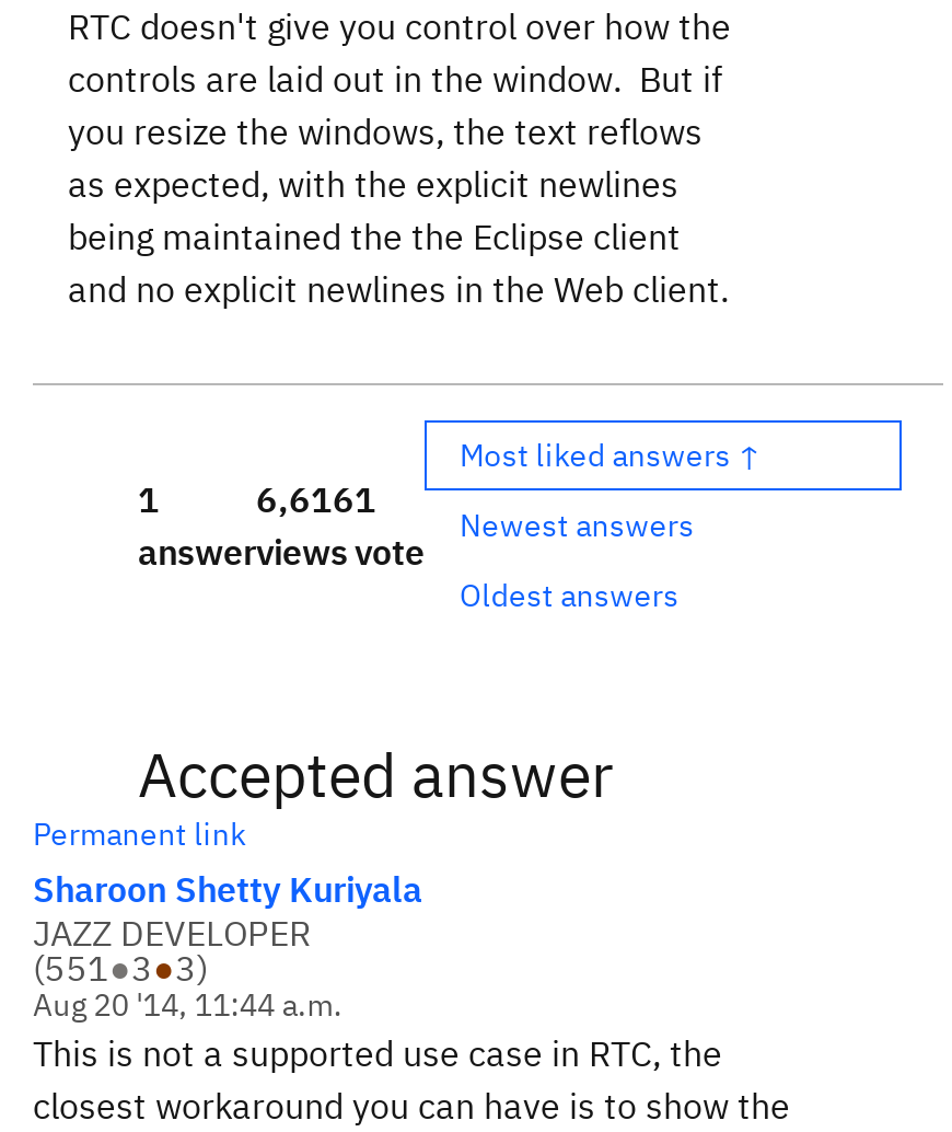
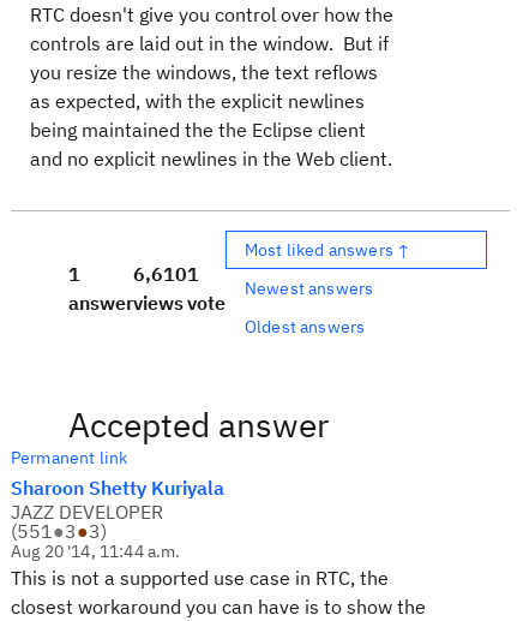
[256,477,376,521] 6,616 1 -> [133,262,199,286] 6,610 1

